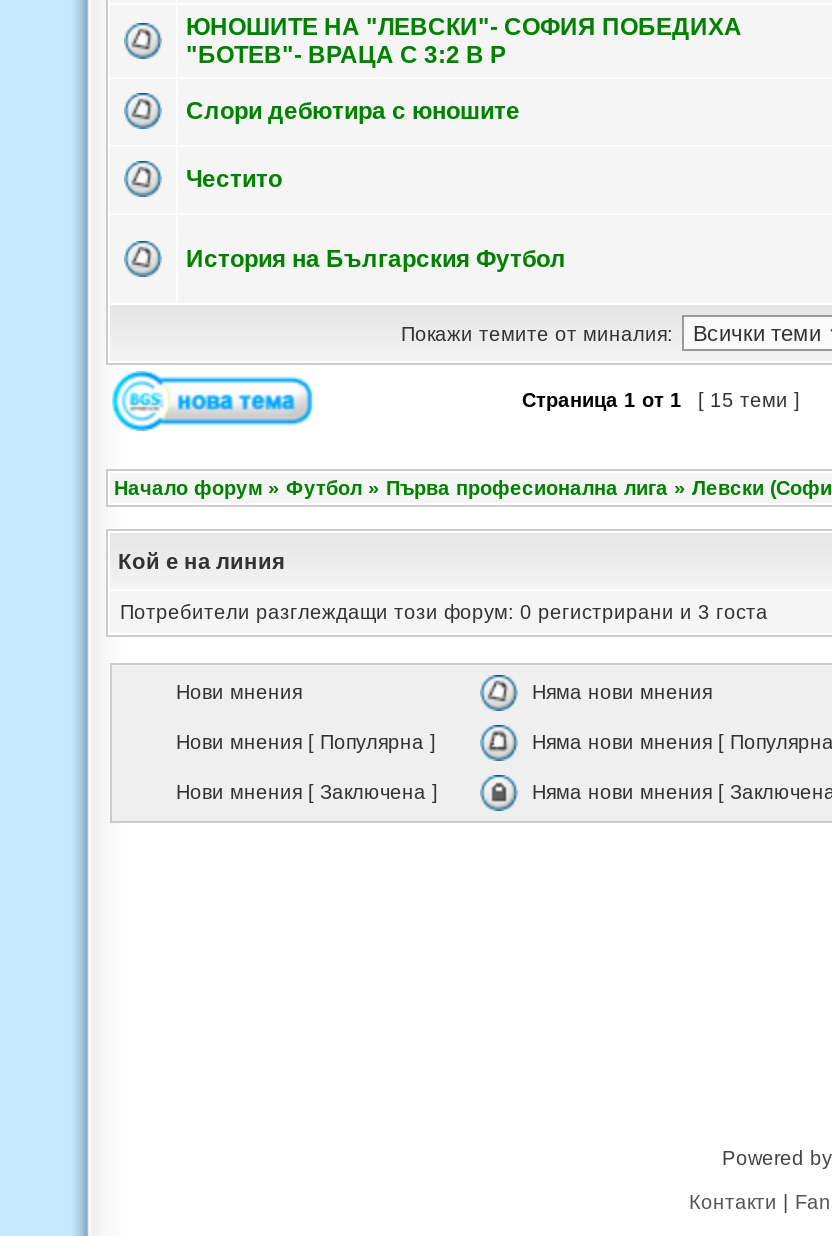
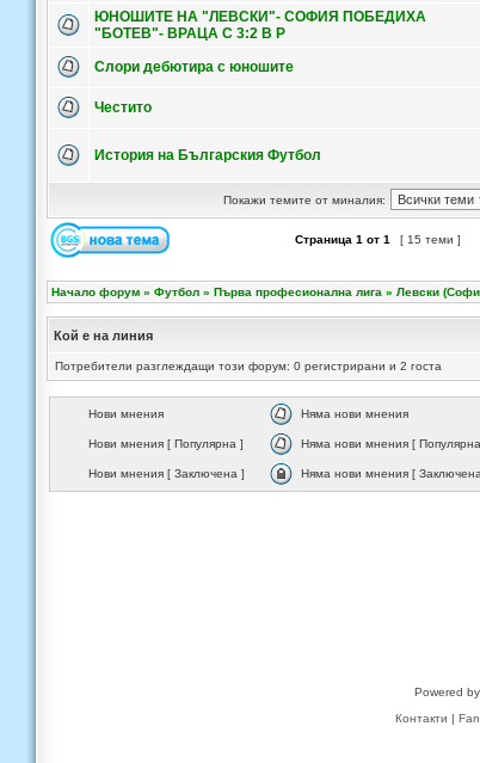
[120,601,768,623] Потребители разглеждащи този форум: 0 регистрирани и 3 госта -> [55,359,442,373] Потребители разглеждащи този форум: 0 регистрирани и 2 госта

